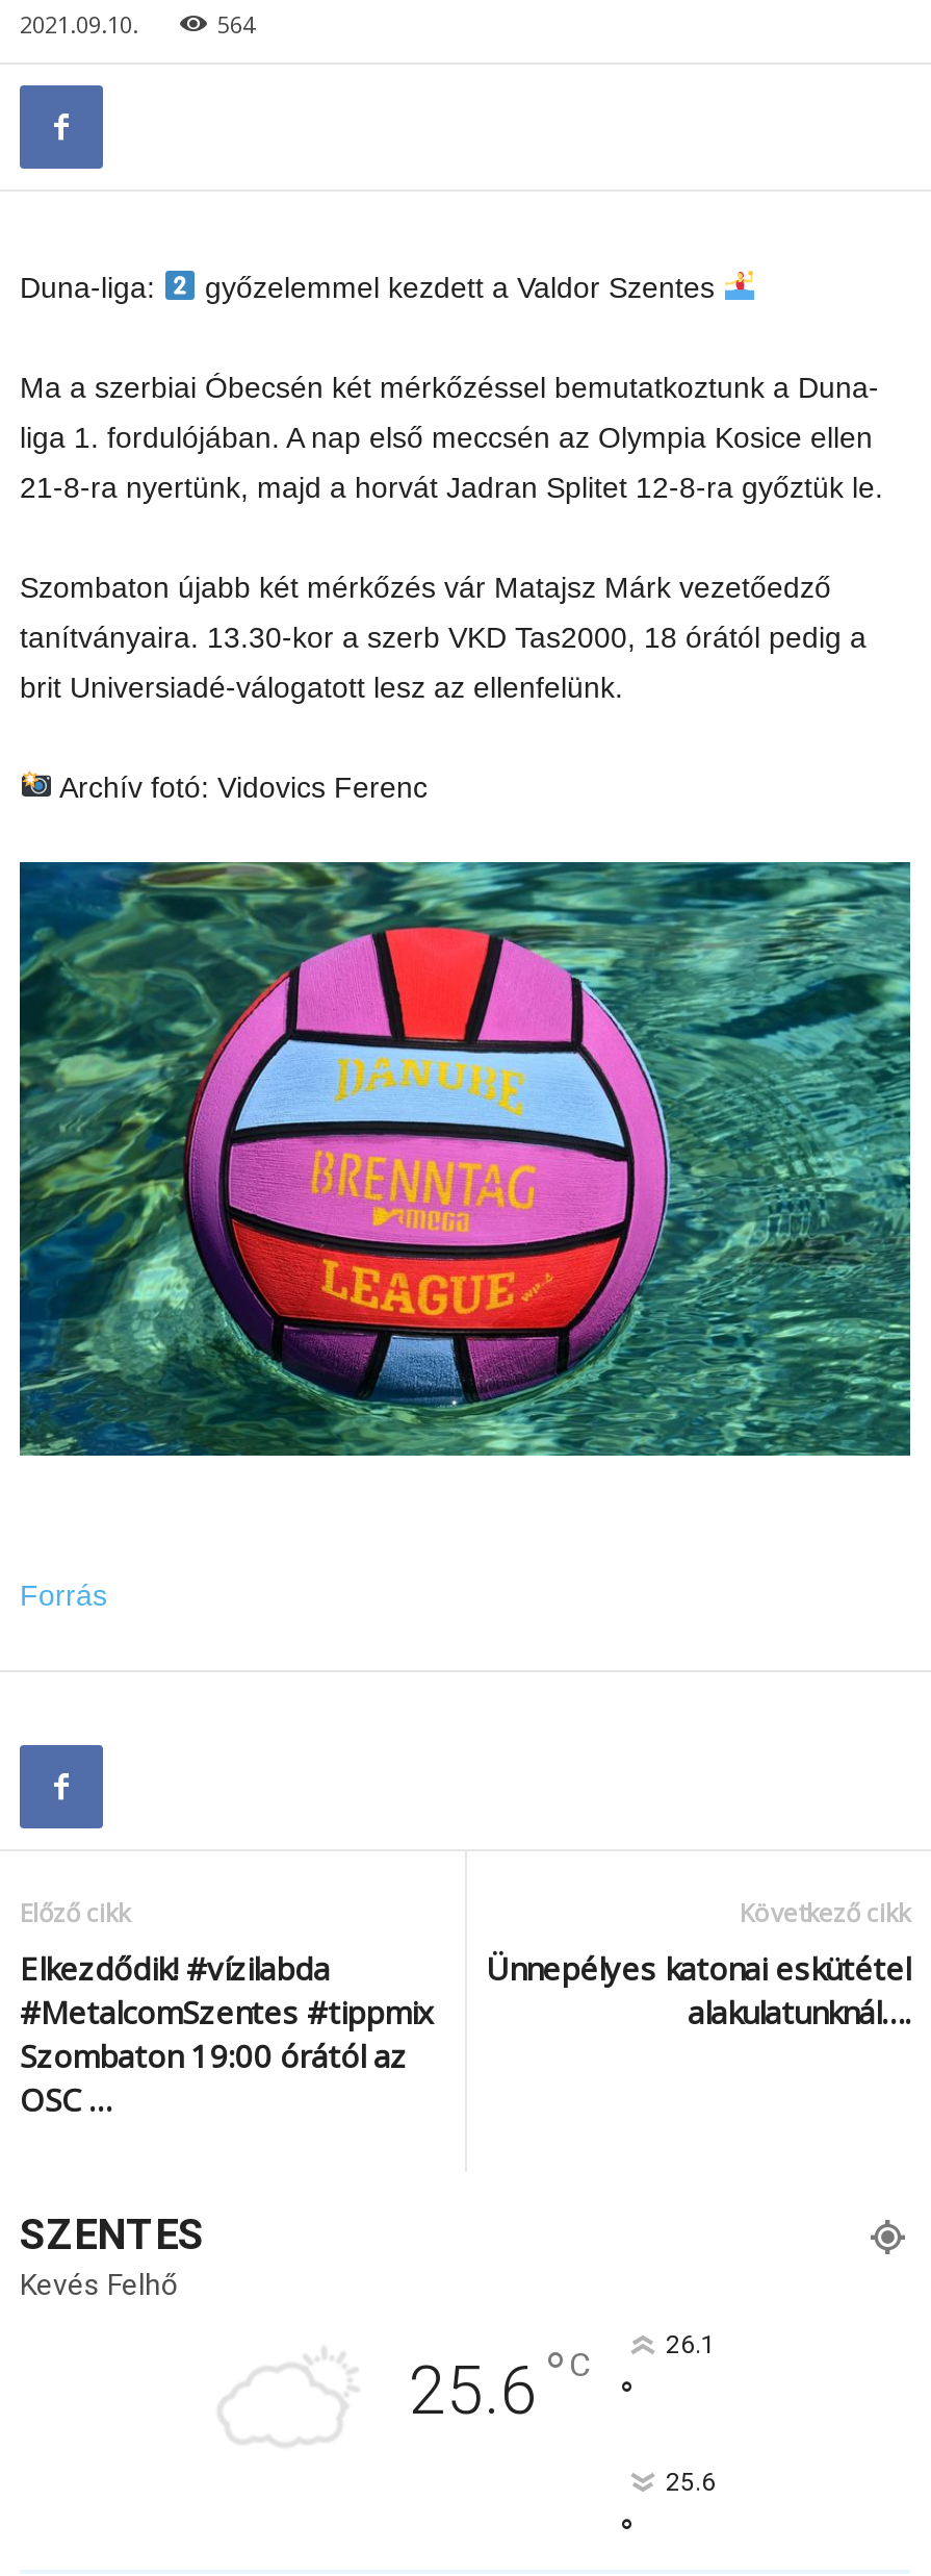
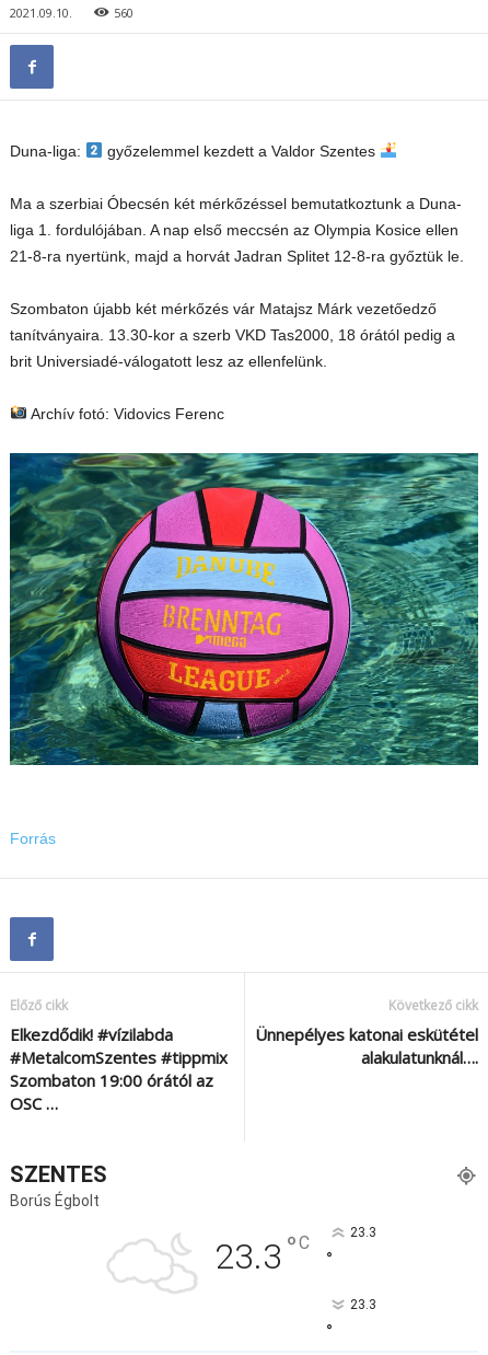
[217,8,255,40] 564 -> [114,4,133,21] 560
[20,2268,716,2430] Kevés Felhő | 25.6 °C | 26.1 -> [10,1192,376,1277] Borús Égbolt | 23.3 °C | 23.3
[666,2468,716,2497] 25.6 -> [350,1297,376,1312] 23.3

